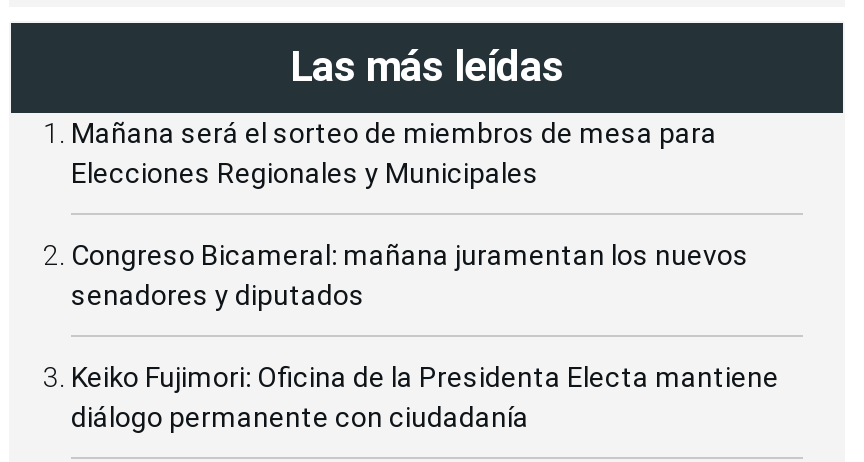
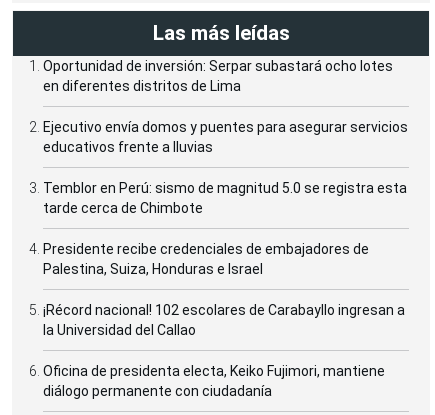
[71,117,779,393] Mañana será el sorteo de miembros de mesa para | Elecciones Regionales y Municipales | Congreso Bicameral: mañana juramentan los nuevos | senadores y diputados | Keiko Fujimori: Oficina de la Presidenta Electa mantiene -> [43,58,408,379] Oportunidad de inversión: Serpar subastará ocho lotes | en diferentes distritos de Lima | Ejecutivo envía domos y puentes para asegurar servicios | educativos frente a lluvias | Temblor en Perú: sismo de magnitud 5.0 se registra esta | tarde cerca de Chimbote | Presidente recibe credenciales de embajadores de | Palestina, Suiza, Honduras e Israel | ¡Récord nacional! 102 escolares de Carabayllo ingresan a | la Universidad del Callao | Oficina de presidenta electa, Keiko Fujimori, mantiene

